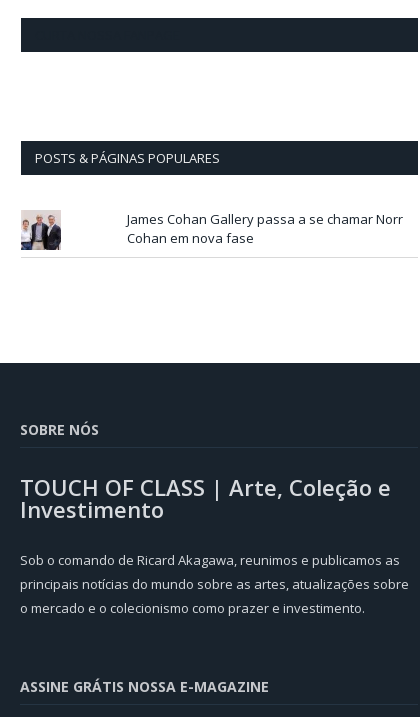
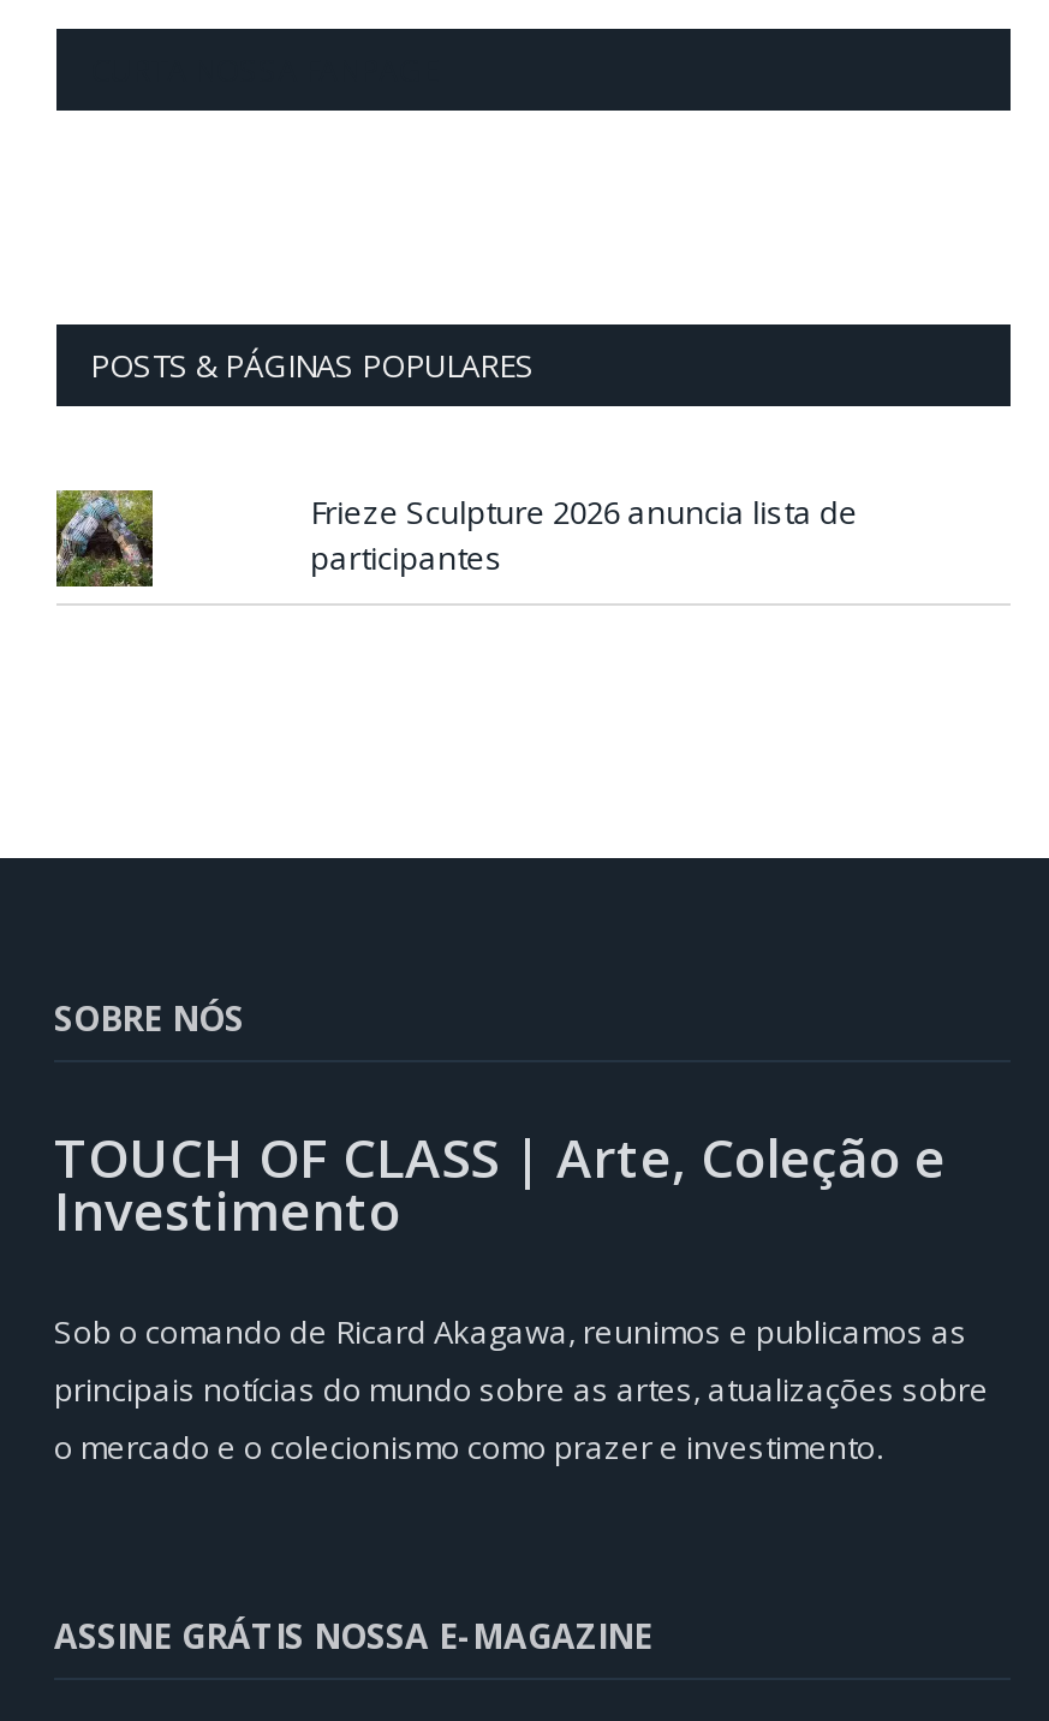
[21,210,61,250] [image] -> [54,488,155,586] [image]
[127,210,403,247] James Cohan Gallery passa a se chamar Norr | Cohan em nova fase -> [310,490,858,579] Frieze Sculpture 2026 anuncia lista de | participantes

